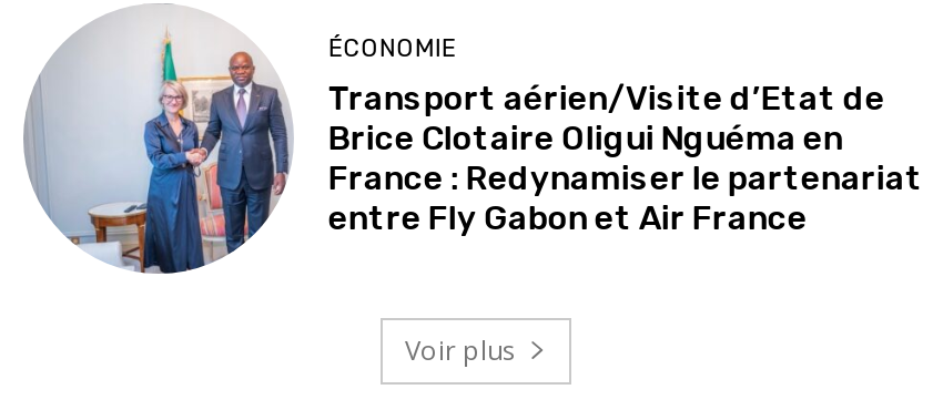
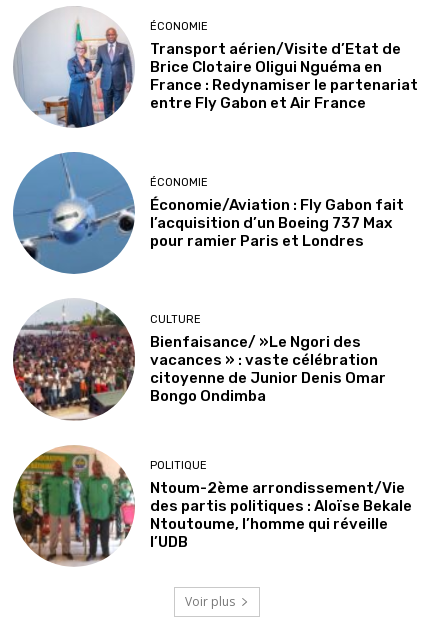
none -> [12,151,404,275] [image] | ÉCONOMIE | Économie/Aviation : Fly Gabon fait | l’acquisition d’un Boeing 737 Max | pour ramier Paris et Londres
none -> [12,298,386,421] [image] | CULTURE | Bienfaisance/ »Le Ngori des | vacances » : vaste célébration | citoyenne de Junior Denis Omar | Bongo Ondimba
none -> [13,445,412,567] [image] | POLITIQUE | Ntoum-2ème arrondissement/Vie | des partis politiques : Aloïse Bekale | Ntoutoume, l’homme qui réveille | l’UDB

